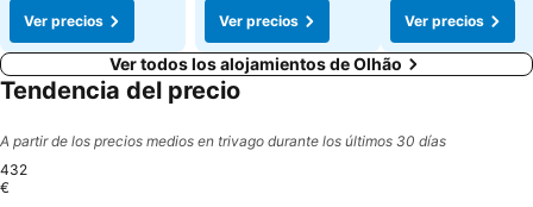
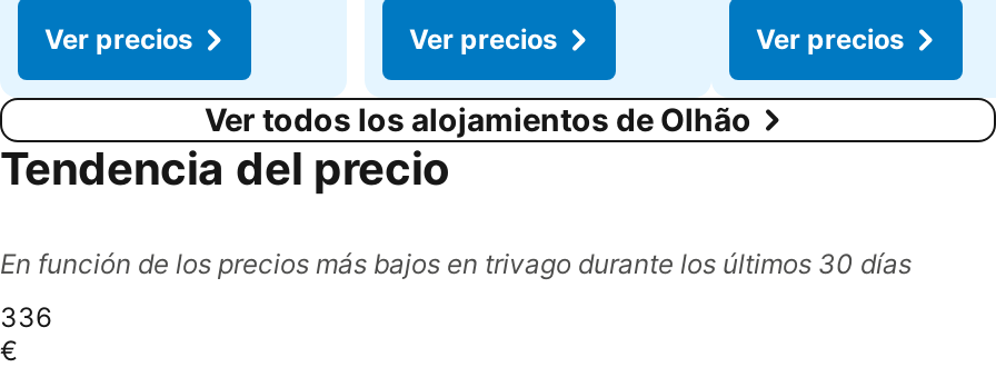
[0,132,446,150] A partir de los precios medios en trivago durante los últimos 30 días -> [0,247,912,280] En función de los precios más bajos en trivago durante los últimos 30 días
[0,161,31,178] 432 -> [0,300,58,334] 336

